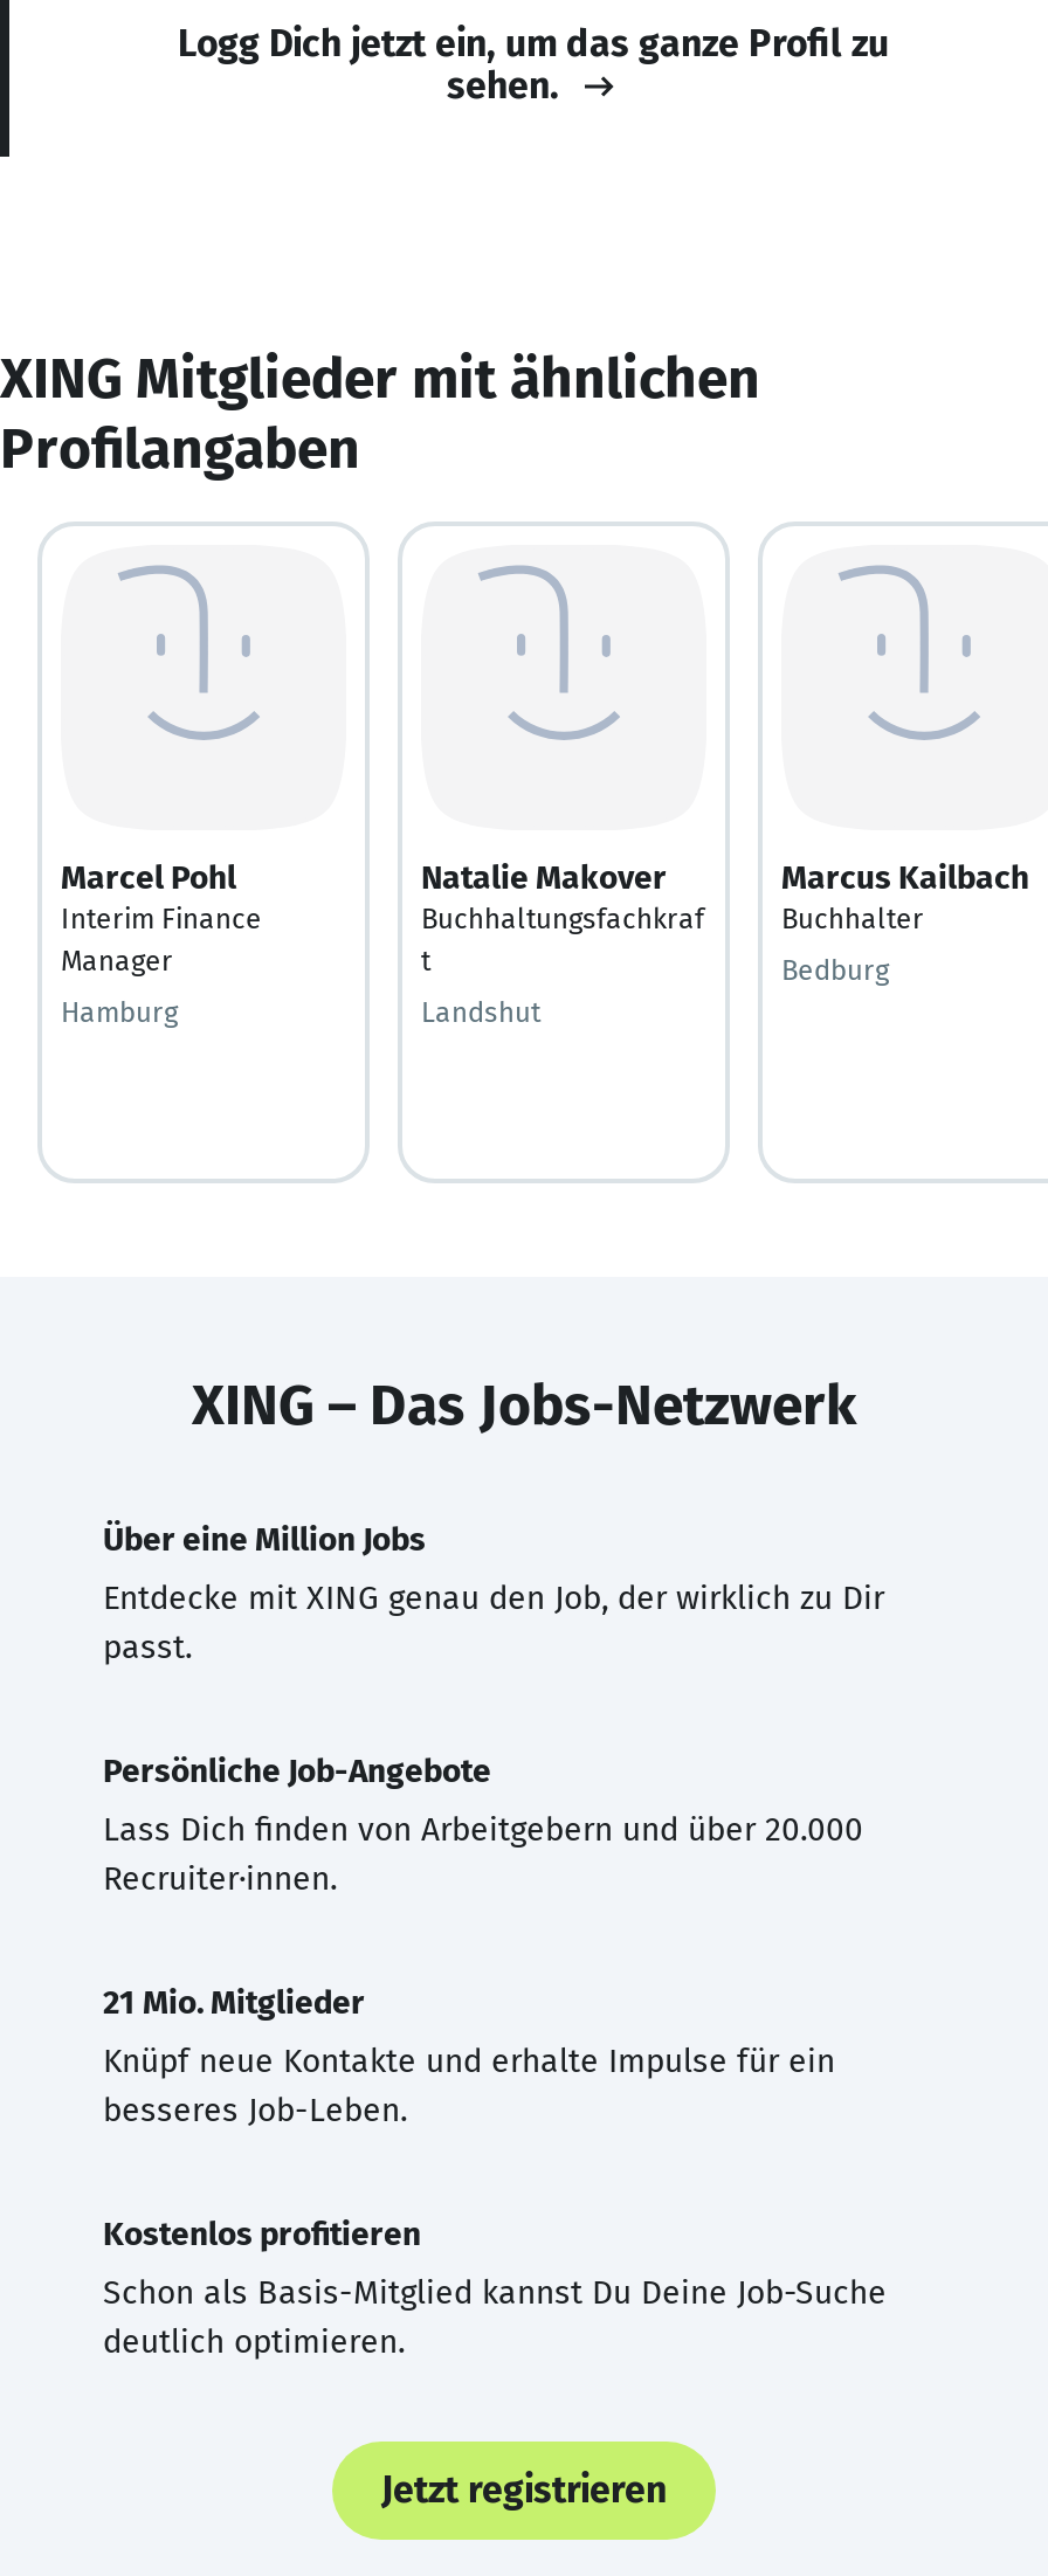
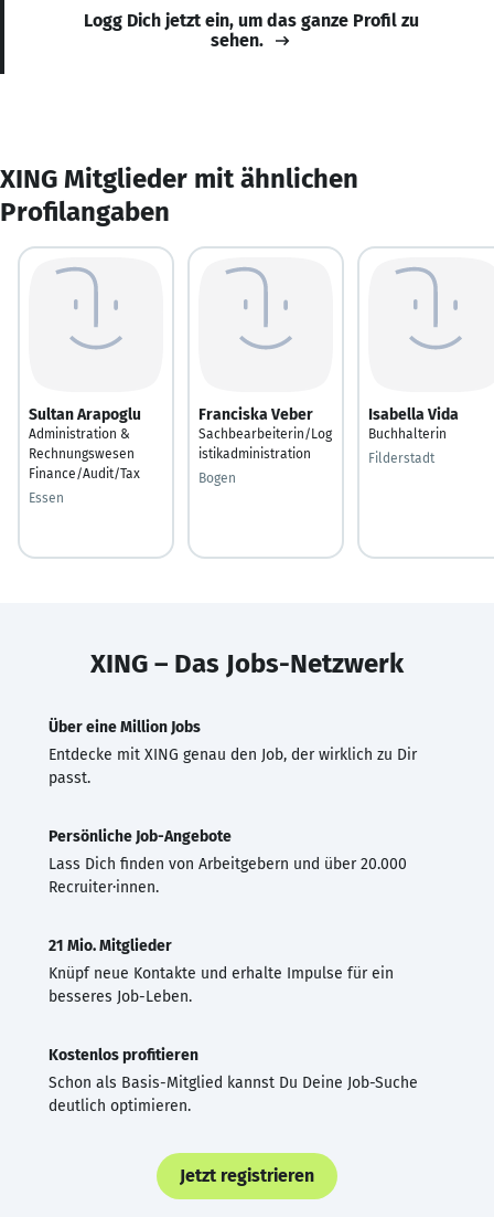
[61,857,262,976] Marcel Pohl | Interim Finance | Manager -> [29,405,141,481] Sultan Arapoglu | Administration & | Rechnungswesen | Finance/Audit/Tax
[421,857,704,976] Natalie Makover | Buchhaltungsfachkraf | t -> [198,405,332,461] Franciska Veber | Sachbearbeiterin/Log | istikadministration
[781,857,1029,934] Marcus Kailbach | Buchhalter -> [368,405,459,441] Isabella Vida | Buchhalterin
[781,953,889,986] Bedburg -> [368,450,434,465] Filderstadt
[61,995,178,1028] Hamburg -> [29,490,64,505] Essen
[421,995,540,1028] Landshut -> [198,470,236,485] Bogen

